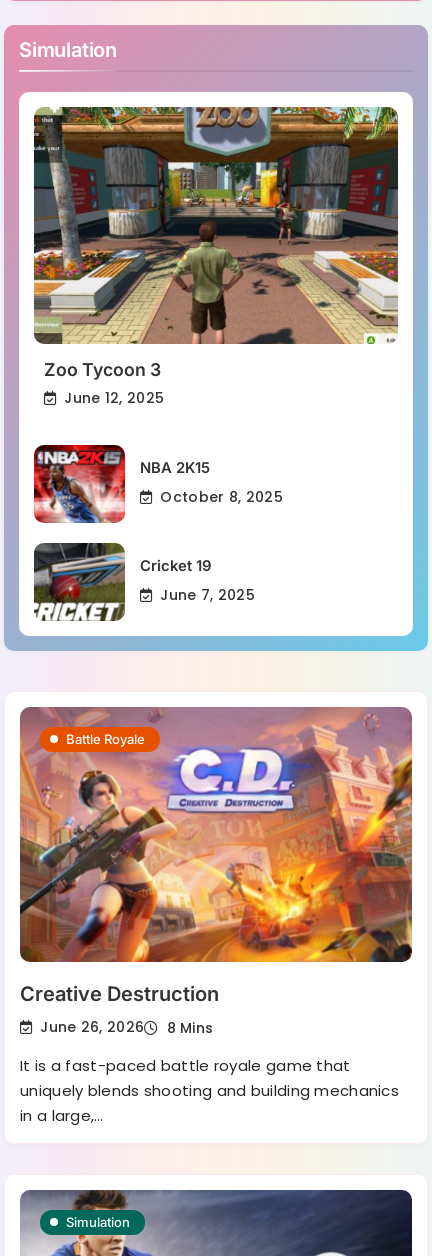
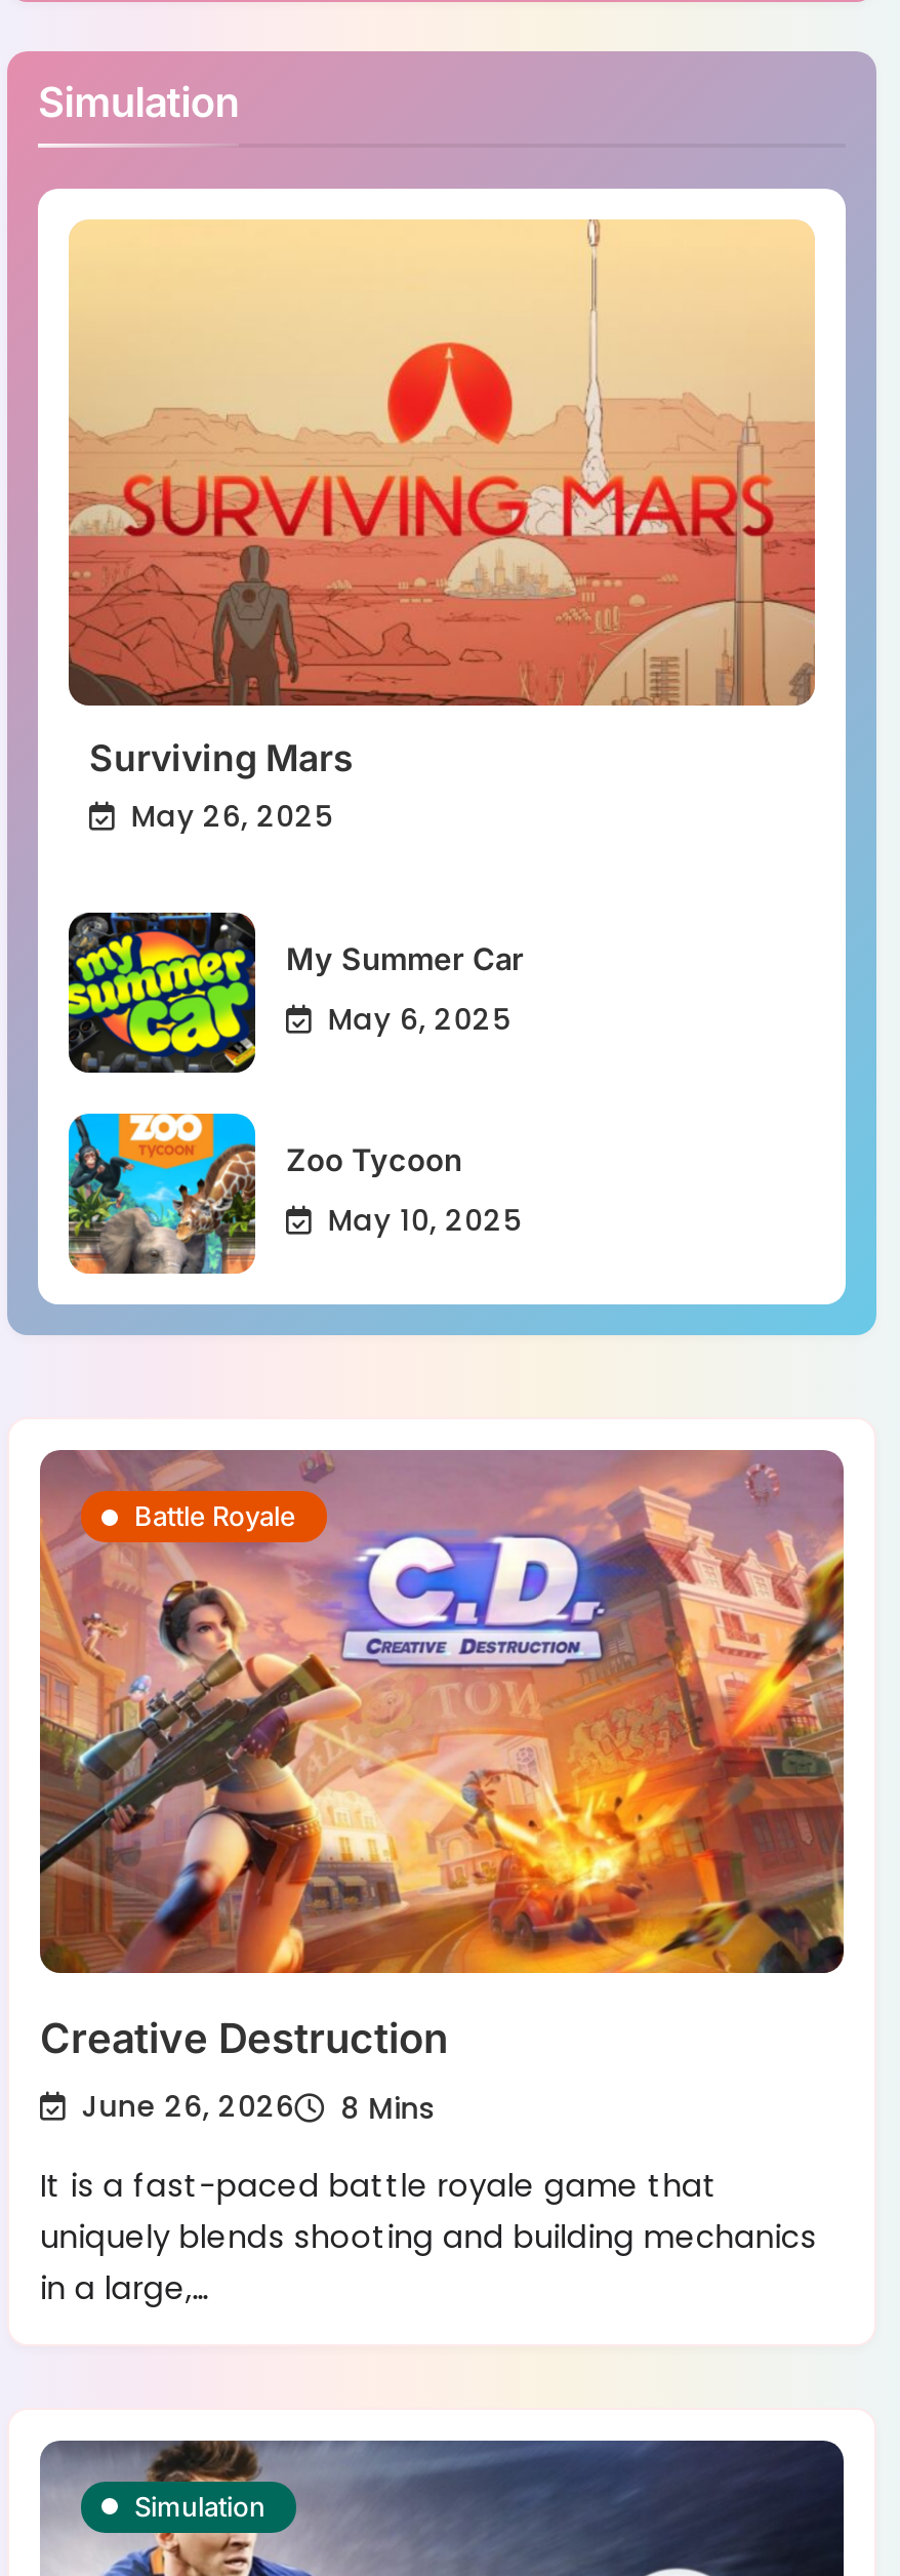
[33,106,399,408] [image] | Zoo Tycoon 3 | June 12, 2025 -> [67,219,817,836] [image] | Surviving Mars | May 26, 2025
[33,444,210,524] [image] | NBA 2K15 -> [67,911,524,1075] [image] | My Summer Car
[160,487,283,507] October 8, 2025 -> [328,999,511,1040] May 6, 2025
[33,542,211,622] [image] | Cricket 19 -> [67,1112,462,1276] [image] | Zoo Tycoon
[160,585,255,605] June 7, 2025 -> [328,1200,522,1241] May 10, 2025

